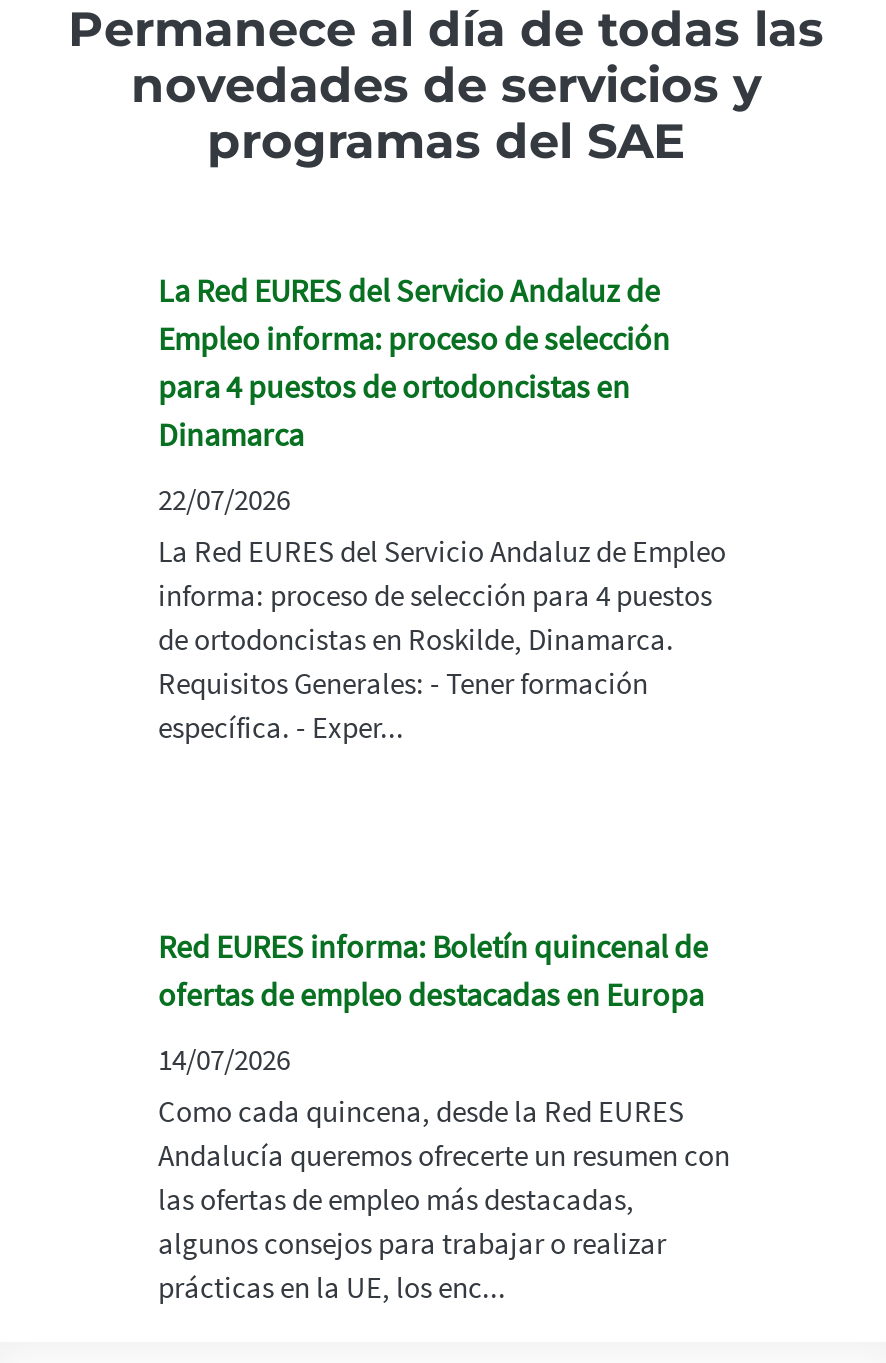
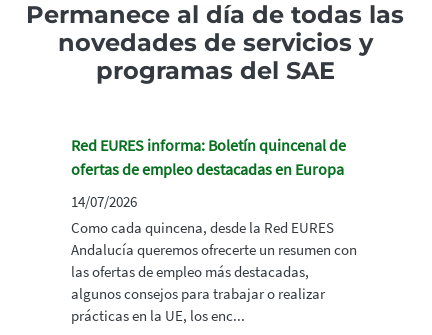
[158,271,726,747] La Red EURES del Servicio Andaluz de | Empleo informa: proceso de selección | para 4 puestos de ortodoncistas en | Dinamarca | 22/07/2026 | La Red EURES del Servicio Andaluz de Empleo | informa: proceso de selección para 4 puestos | de ortodoncistas en Roskilde, Dinamarca. | Requisitos Generales: - Tener formación | específica. - Exper... -> none

